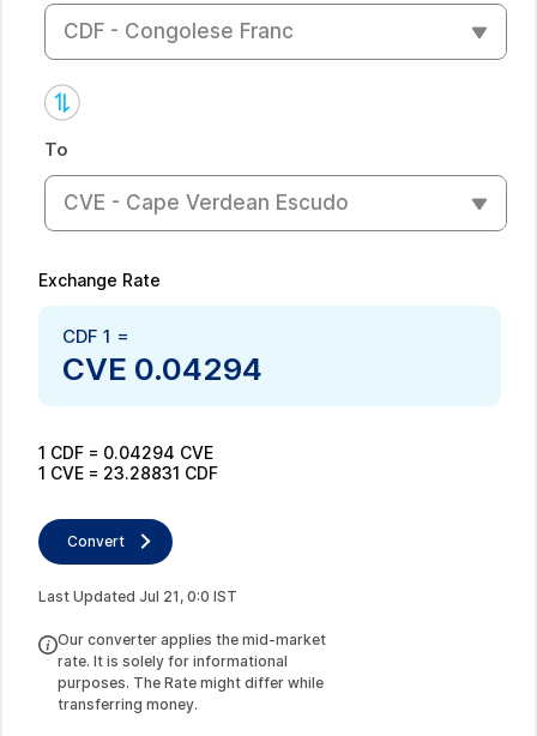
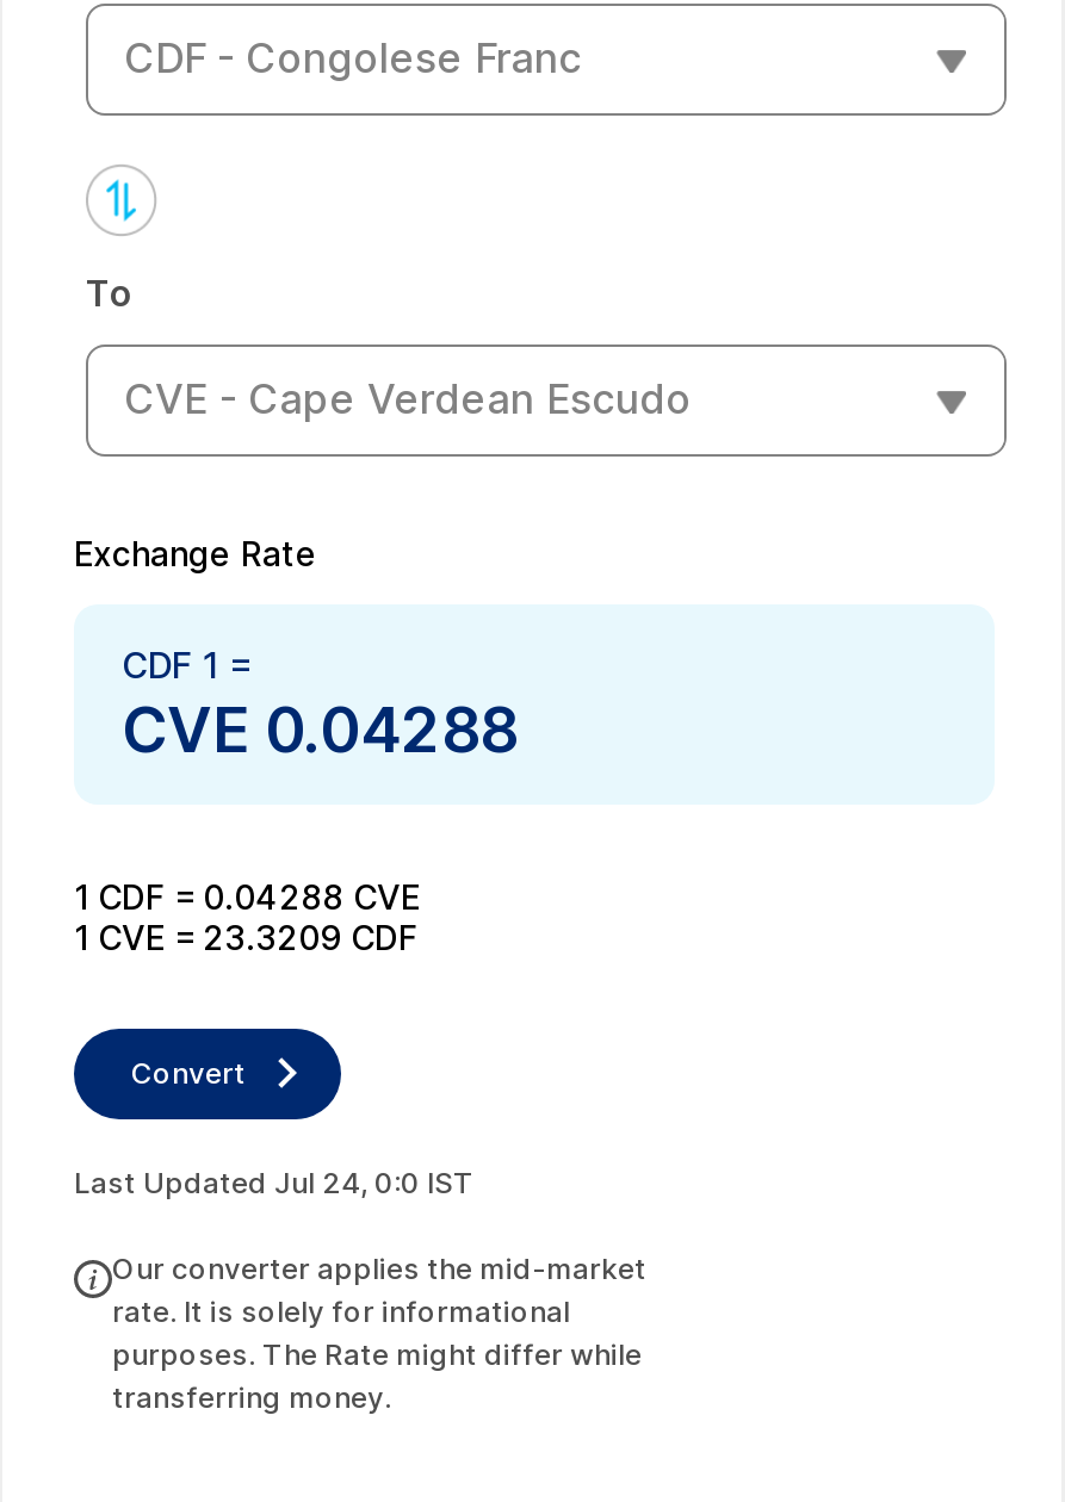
[62,349,263,387] CVE 0.04294 -> [122,691,518,765] CVE 0.04288
[38,442,213,462] 1 CDF = 0.04294 CVE -> [74,875,420,916] 1 CDF = 0.04288 CVE
[38,462,218,482] 1 CVE = 23.28831 CDF -> [74,916,417,956] 1 CVE = 23.3209 CDF
[38,587,237,605] Last Updated Jul 21, 0:0 IST -> [74,1163,475,1199] Last Updated Jul 24, 0:0 IST

